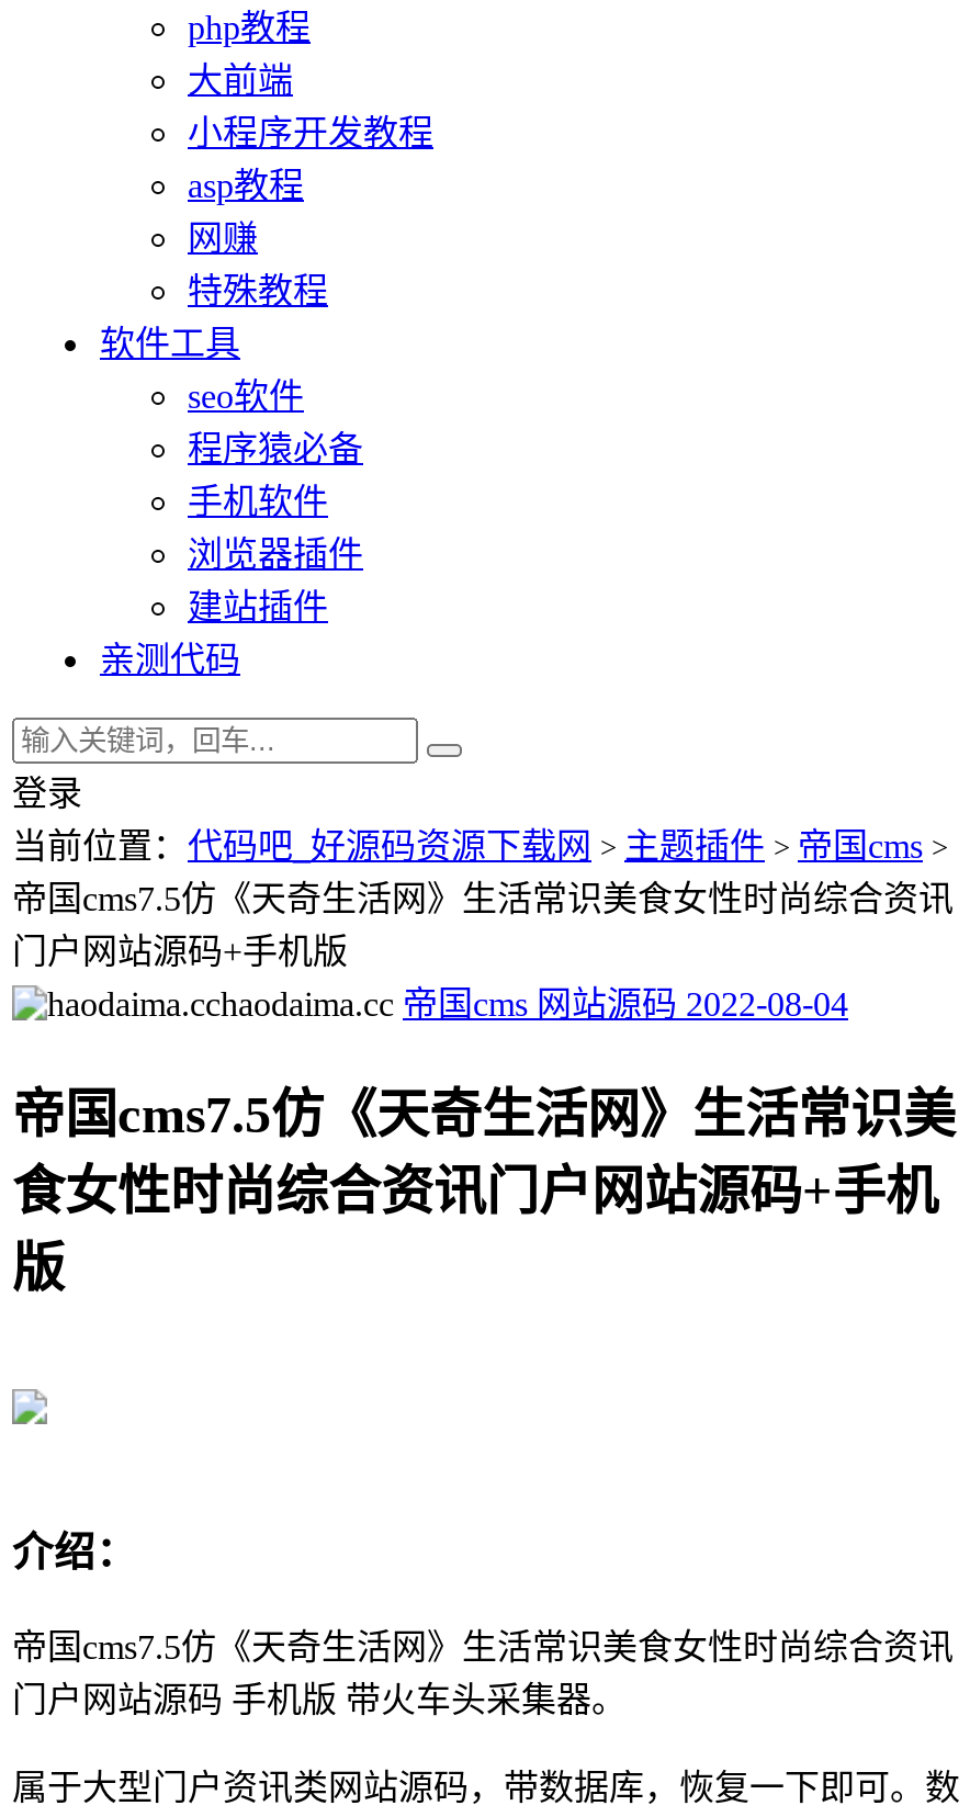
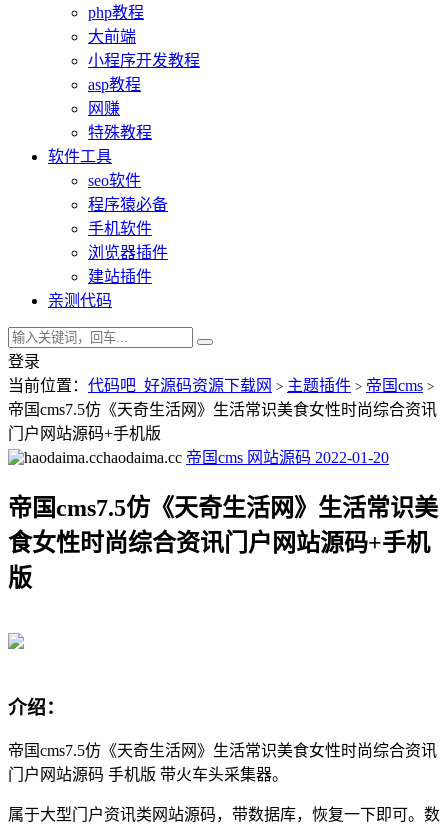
[221,985,848,1023] haodaima.cc帝国cms网站源码2022-08-04 -> [103,449,389,466] haodaima.cc帝国cms网站源码2022-01-20

